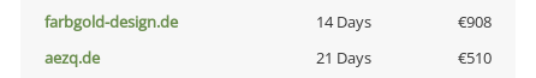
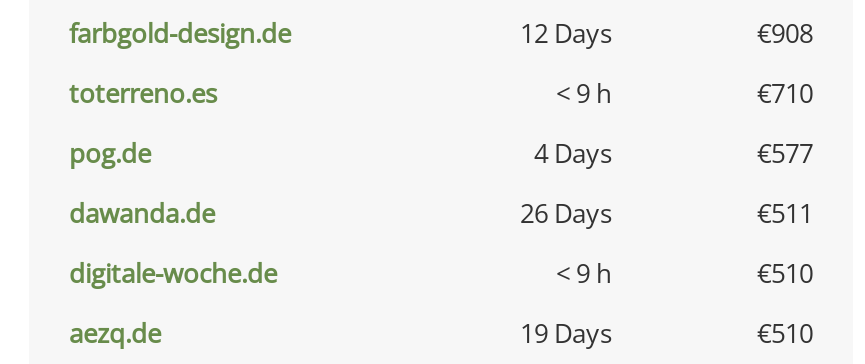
[315,11,371,32] 14 Days -> [520,15,612,51] 12 Days
none -> [69,75,813,291] toterreno.es | < 9 h | €710 | pog.de | 4 Days | €577 | dawanda.de | 26 Days | €511 | digitale-woche.de | < 9 h | €510
[315,47,371,68] 21 Days -> [520,315,612,351] 19 Days

